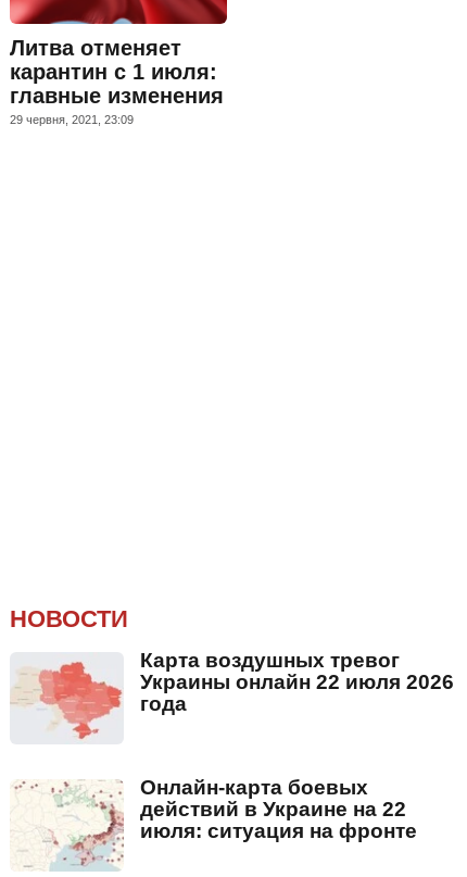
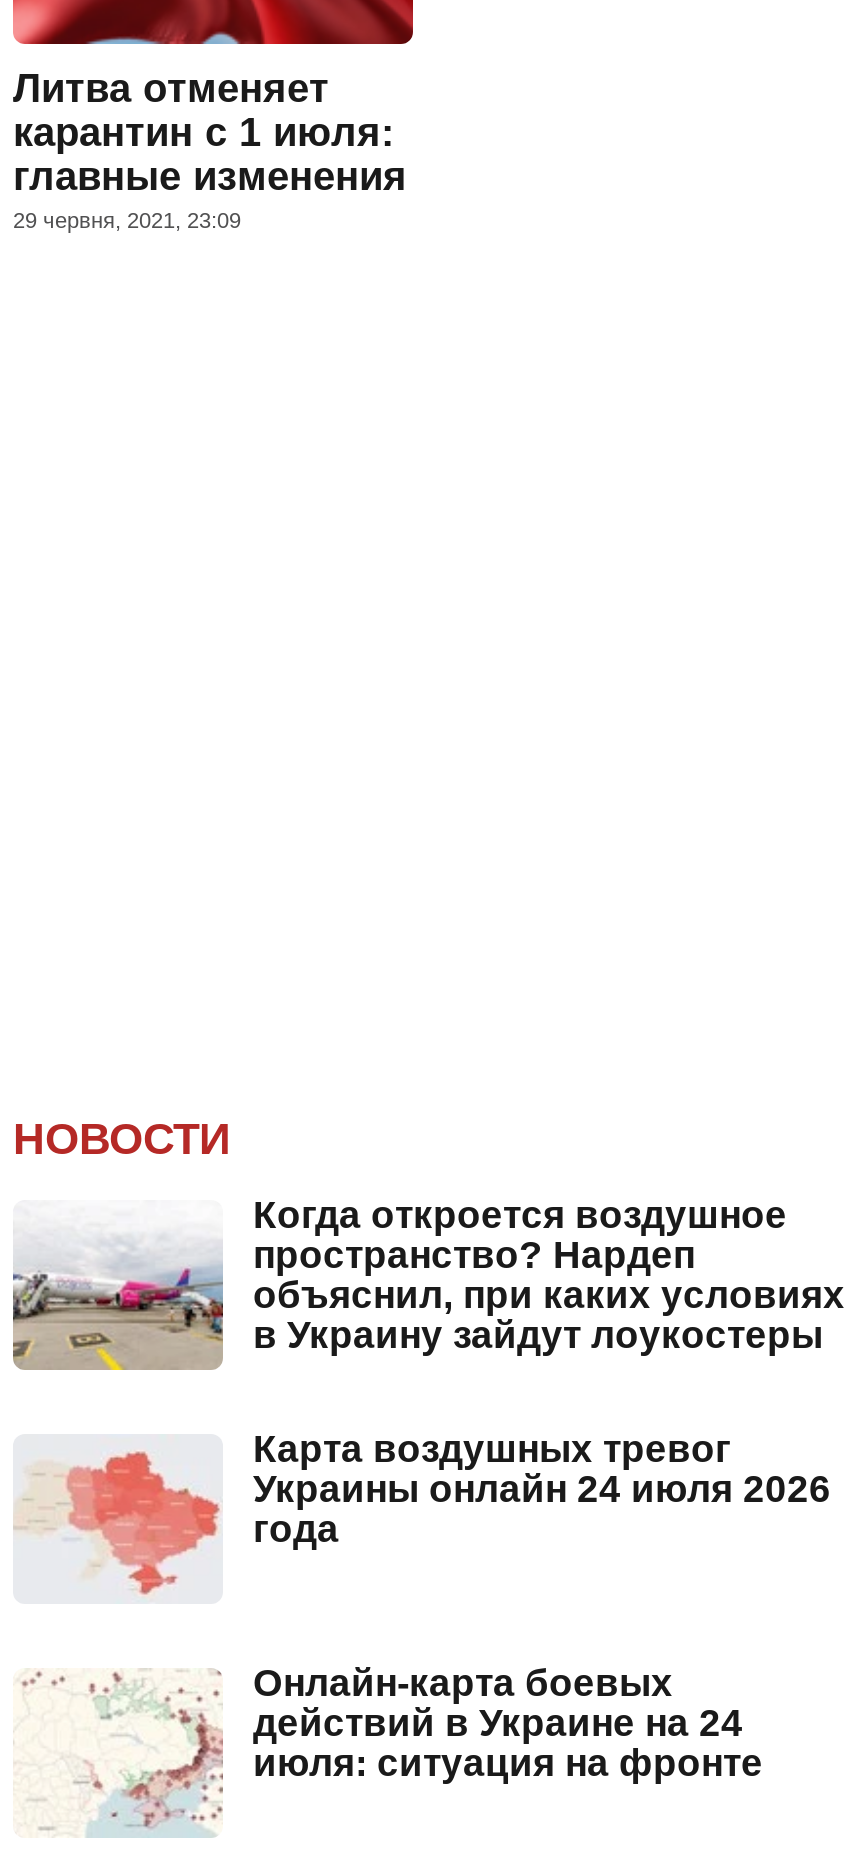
none -> [11,1194,845,1372] [image] | Когда откроется воздушное | пространство? Нардеп | объяснил, при каких условиях | в Украину зайдут лоукостеры
[140,670,454,693] Украины онлайн 22 июля 2026 -> [253,1468,831,1510] Украины онлайн 24 июля 2026
[140,797,406,820] действий в Украине на 22 -> [253,1702,743,1744] действий в Украине на 24

